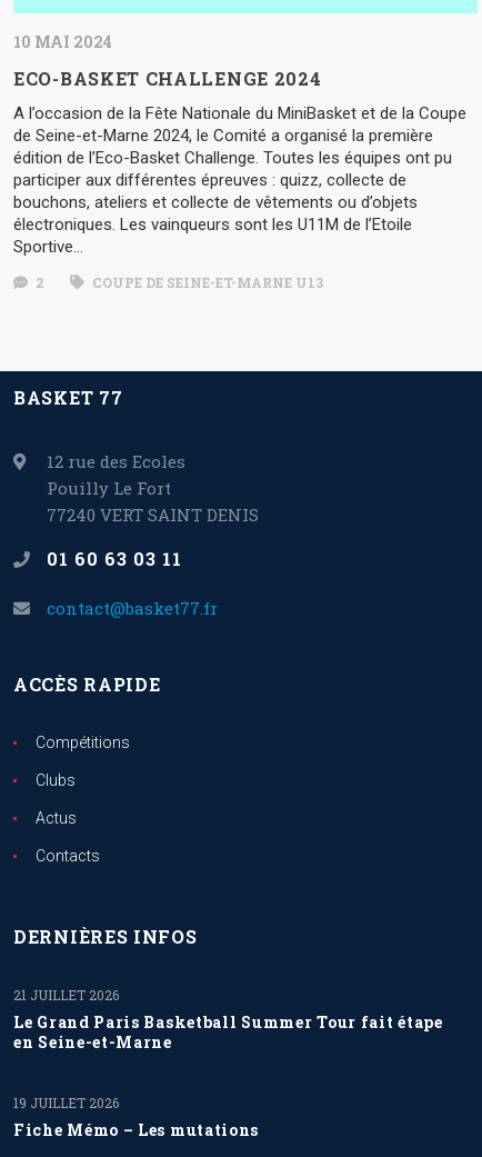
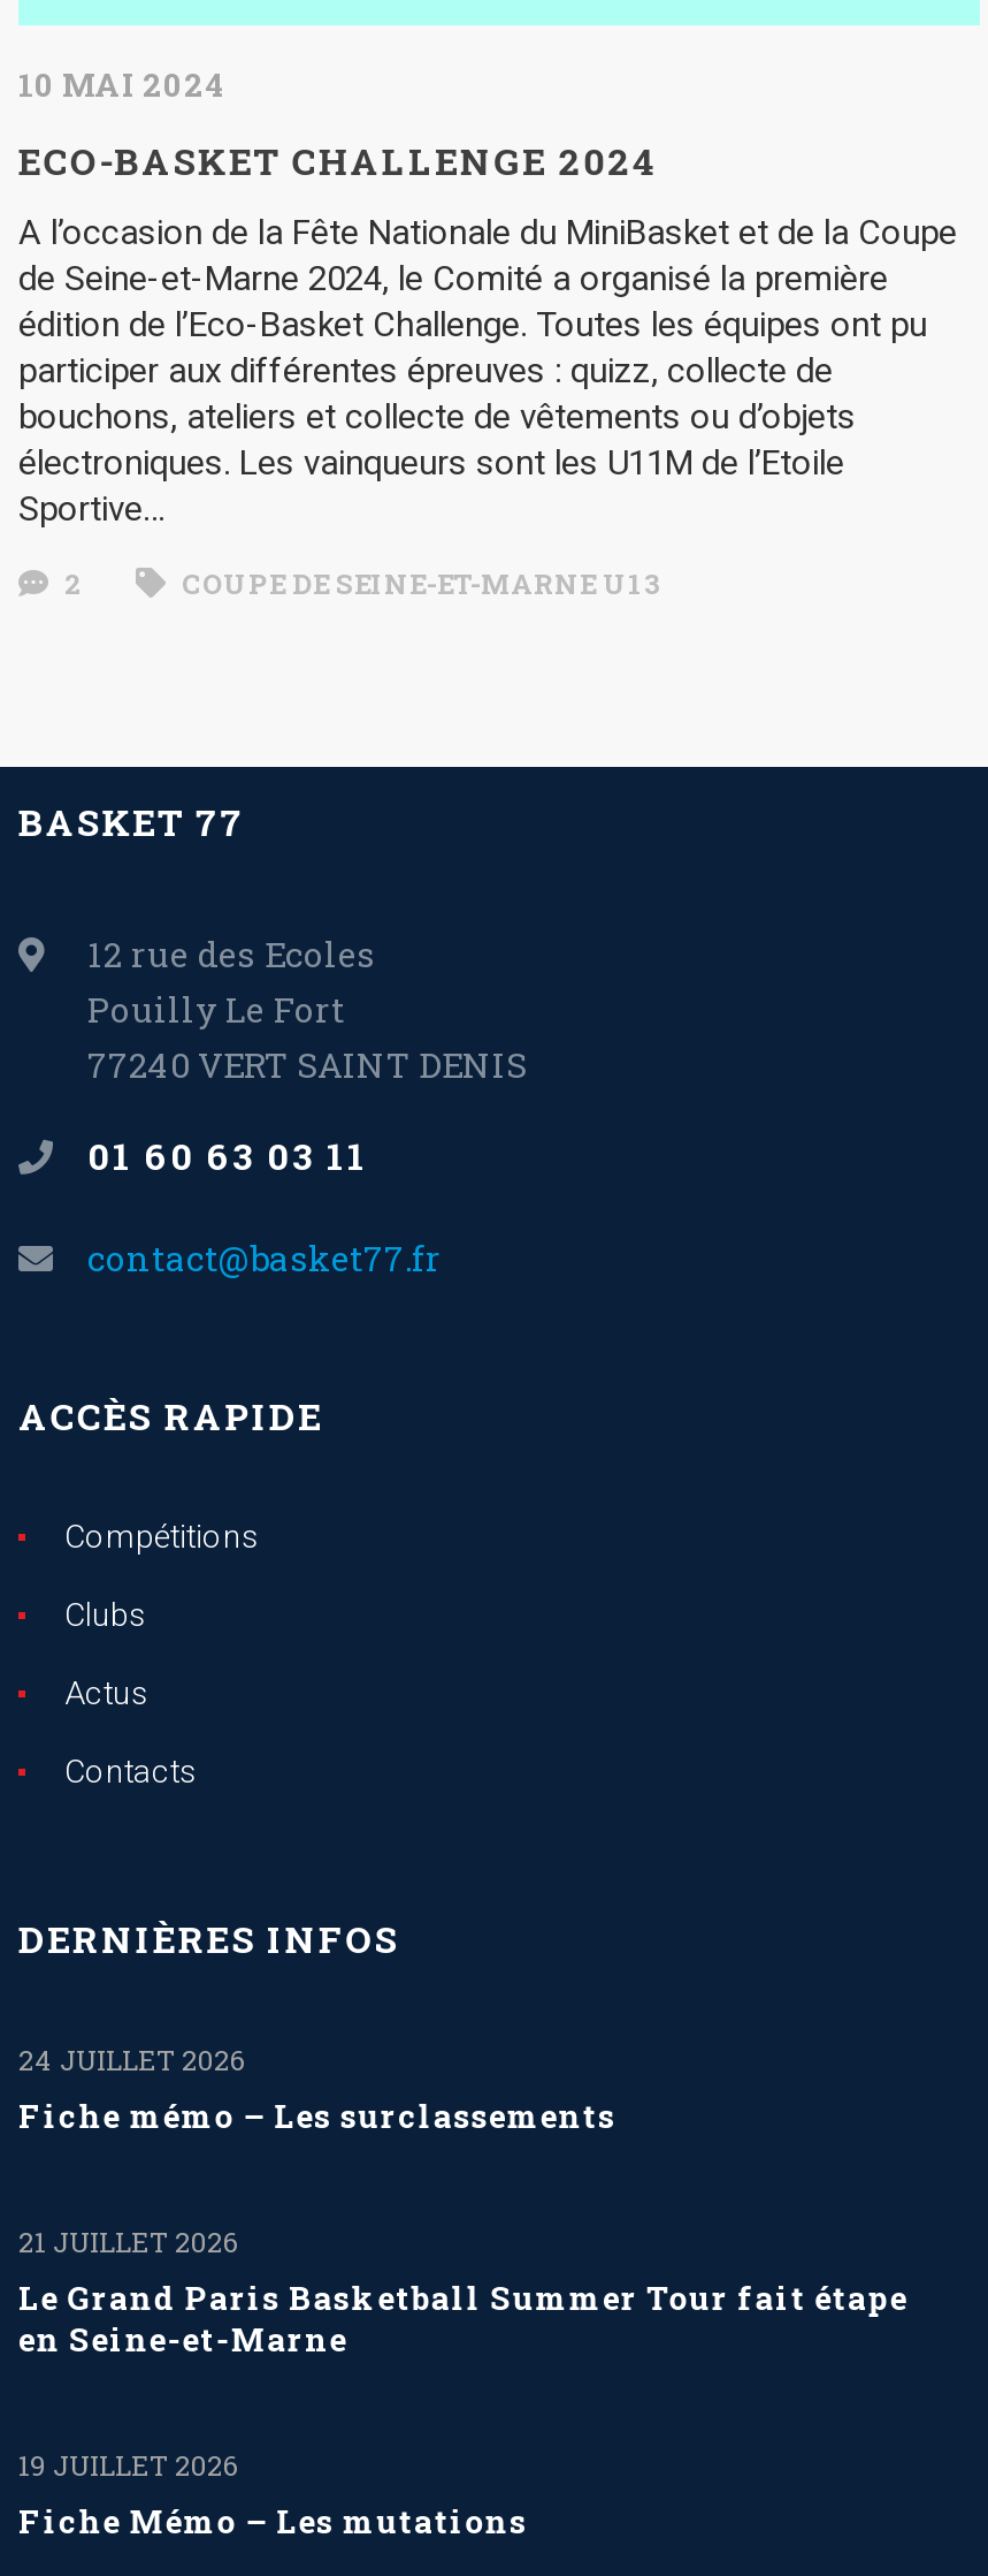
none -> [18,2094,616,2137] Fiche mémo – Les surclassements
none -> [18,2041,244,2077] 24 JUILLET 2026

